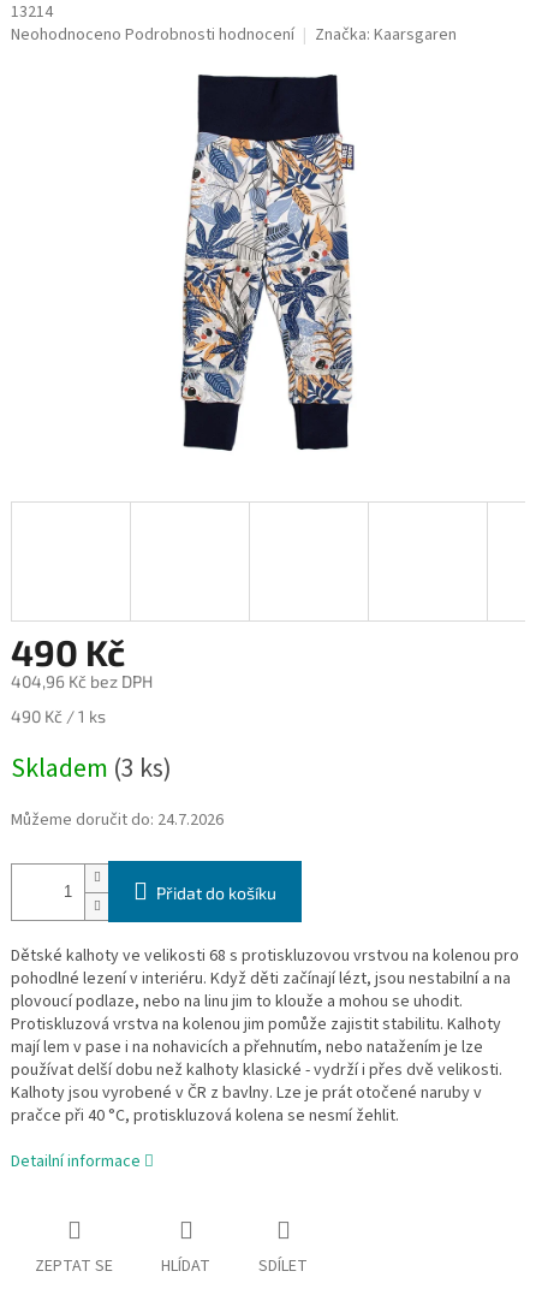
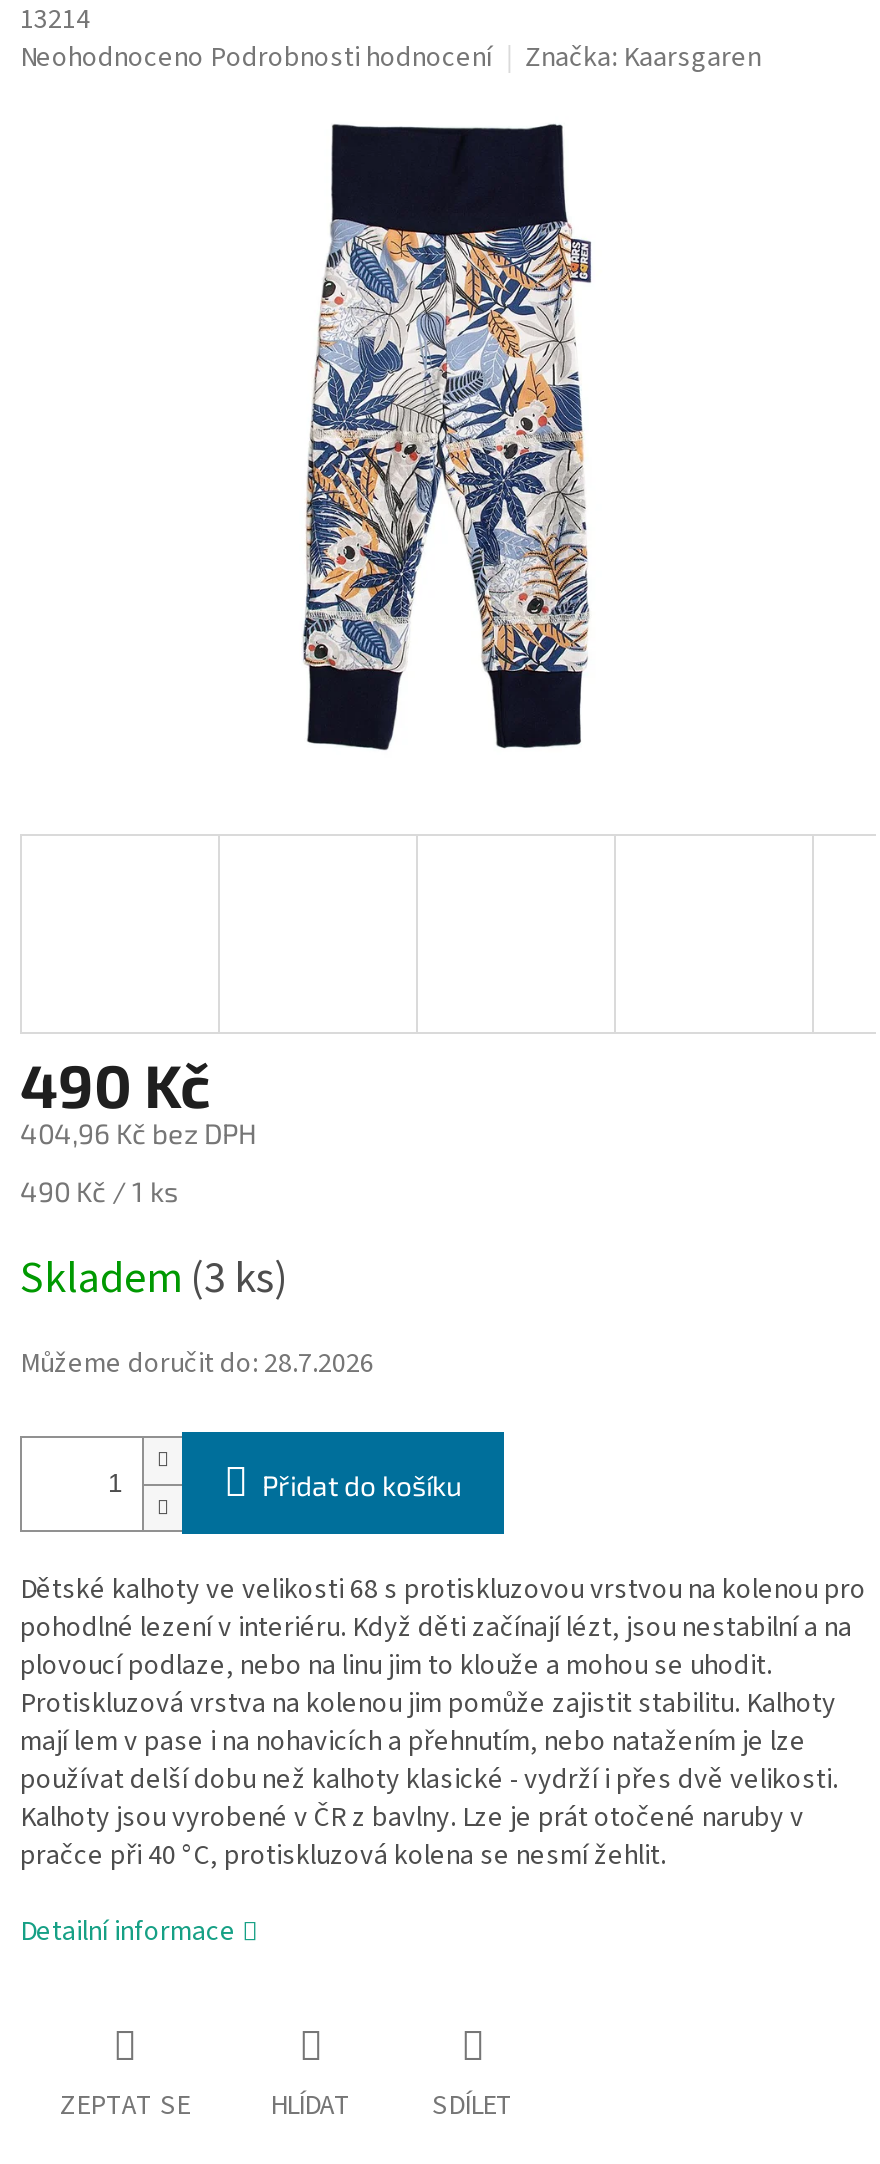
[11,809,224,833] Můžeme doručit do: 24.7.2026 -> [20,1345,374,1385] Můžeme doručit do: 28.7.2026

